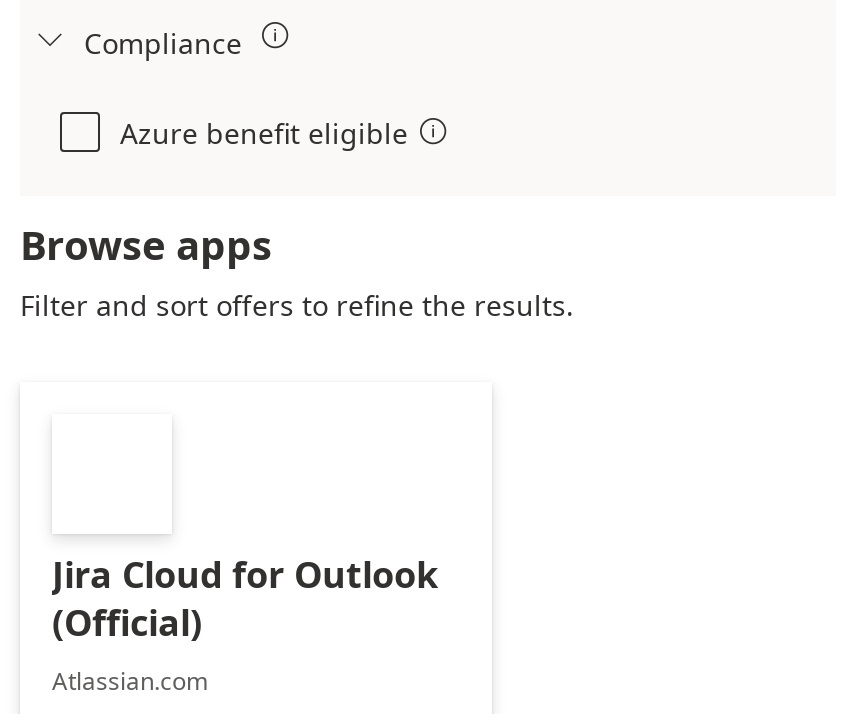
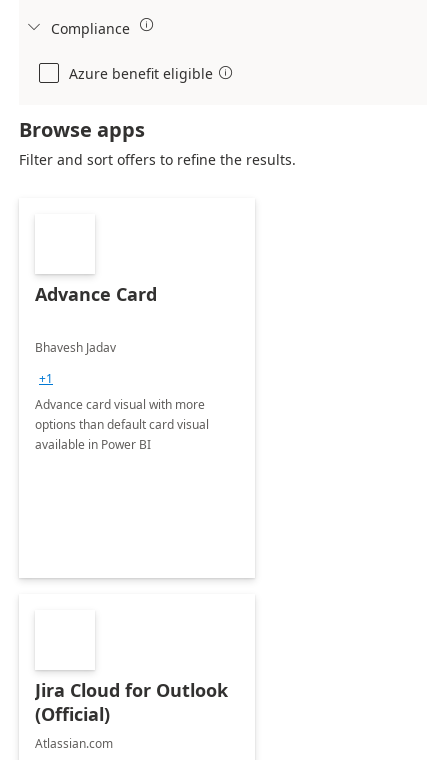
none -> [35,282,209,453] Advance Card | Bhavesh Jadav | +1 | Advance card visual with more | options than default card visual | available in Power BI

